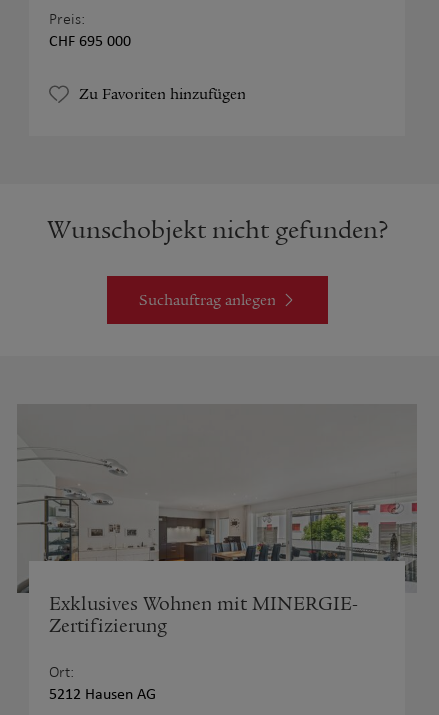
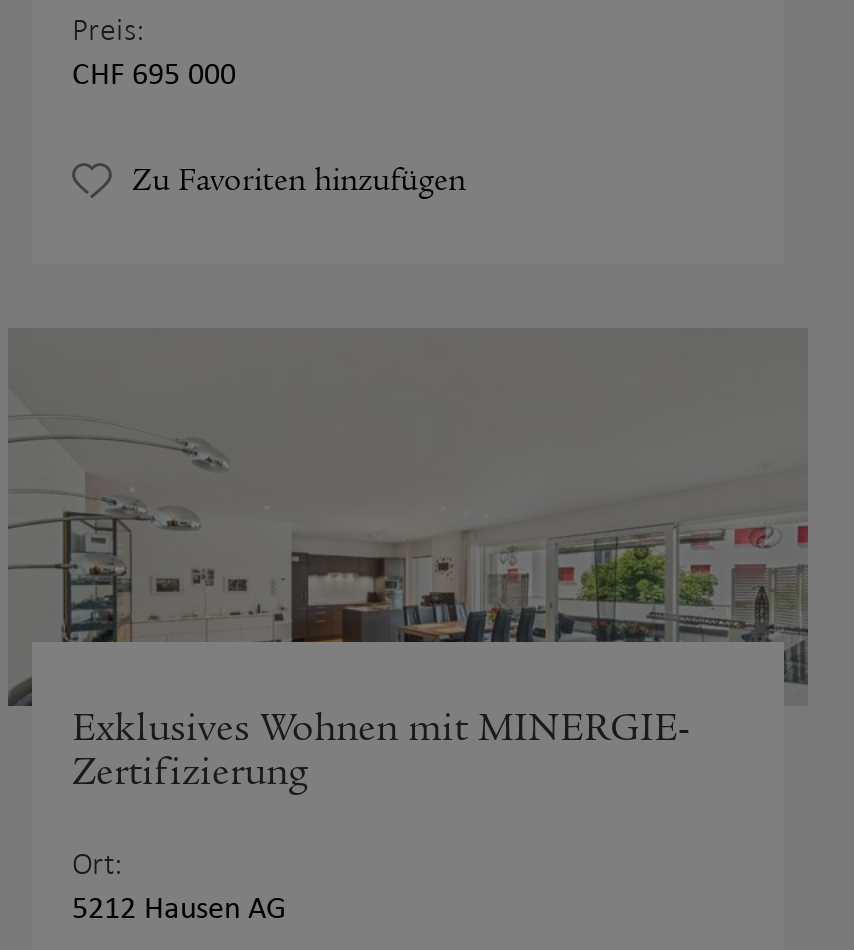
[46,215,387,309] Wunschobjekt nicht gefunden? | Suchauftrag anlegen -> none

